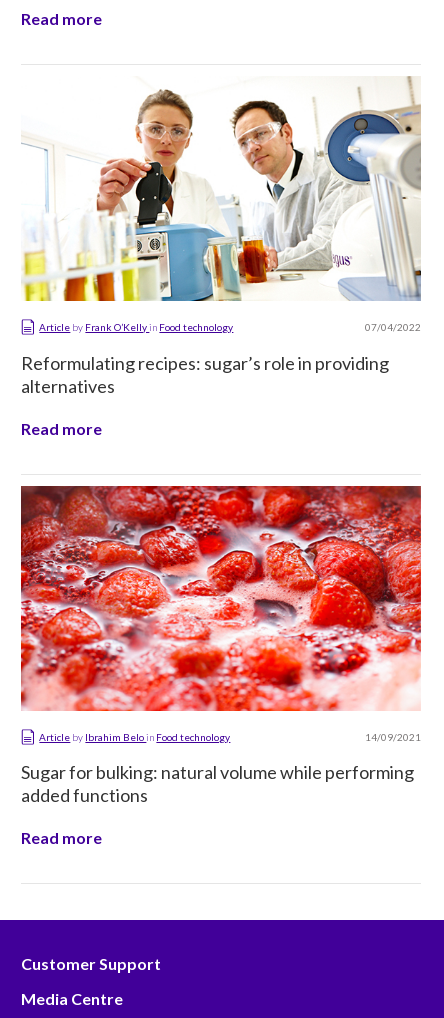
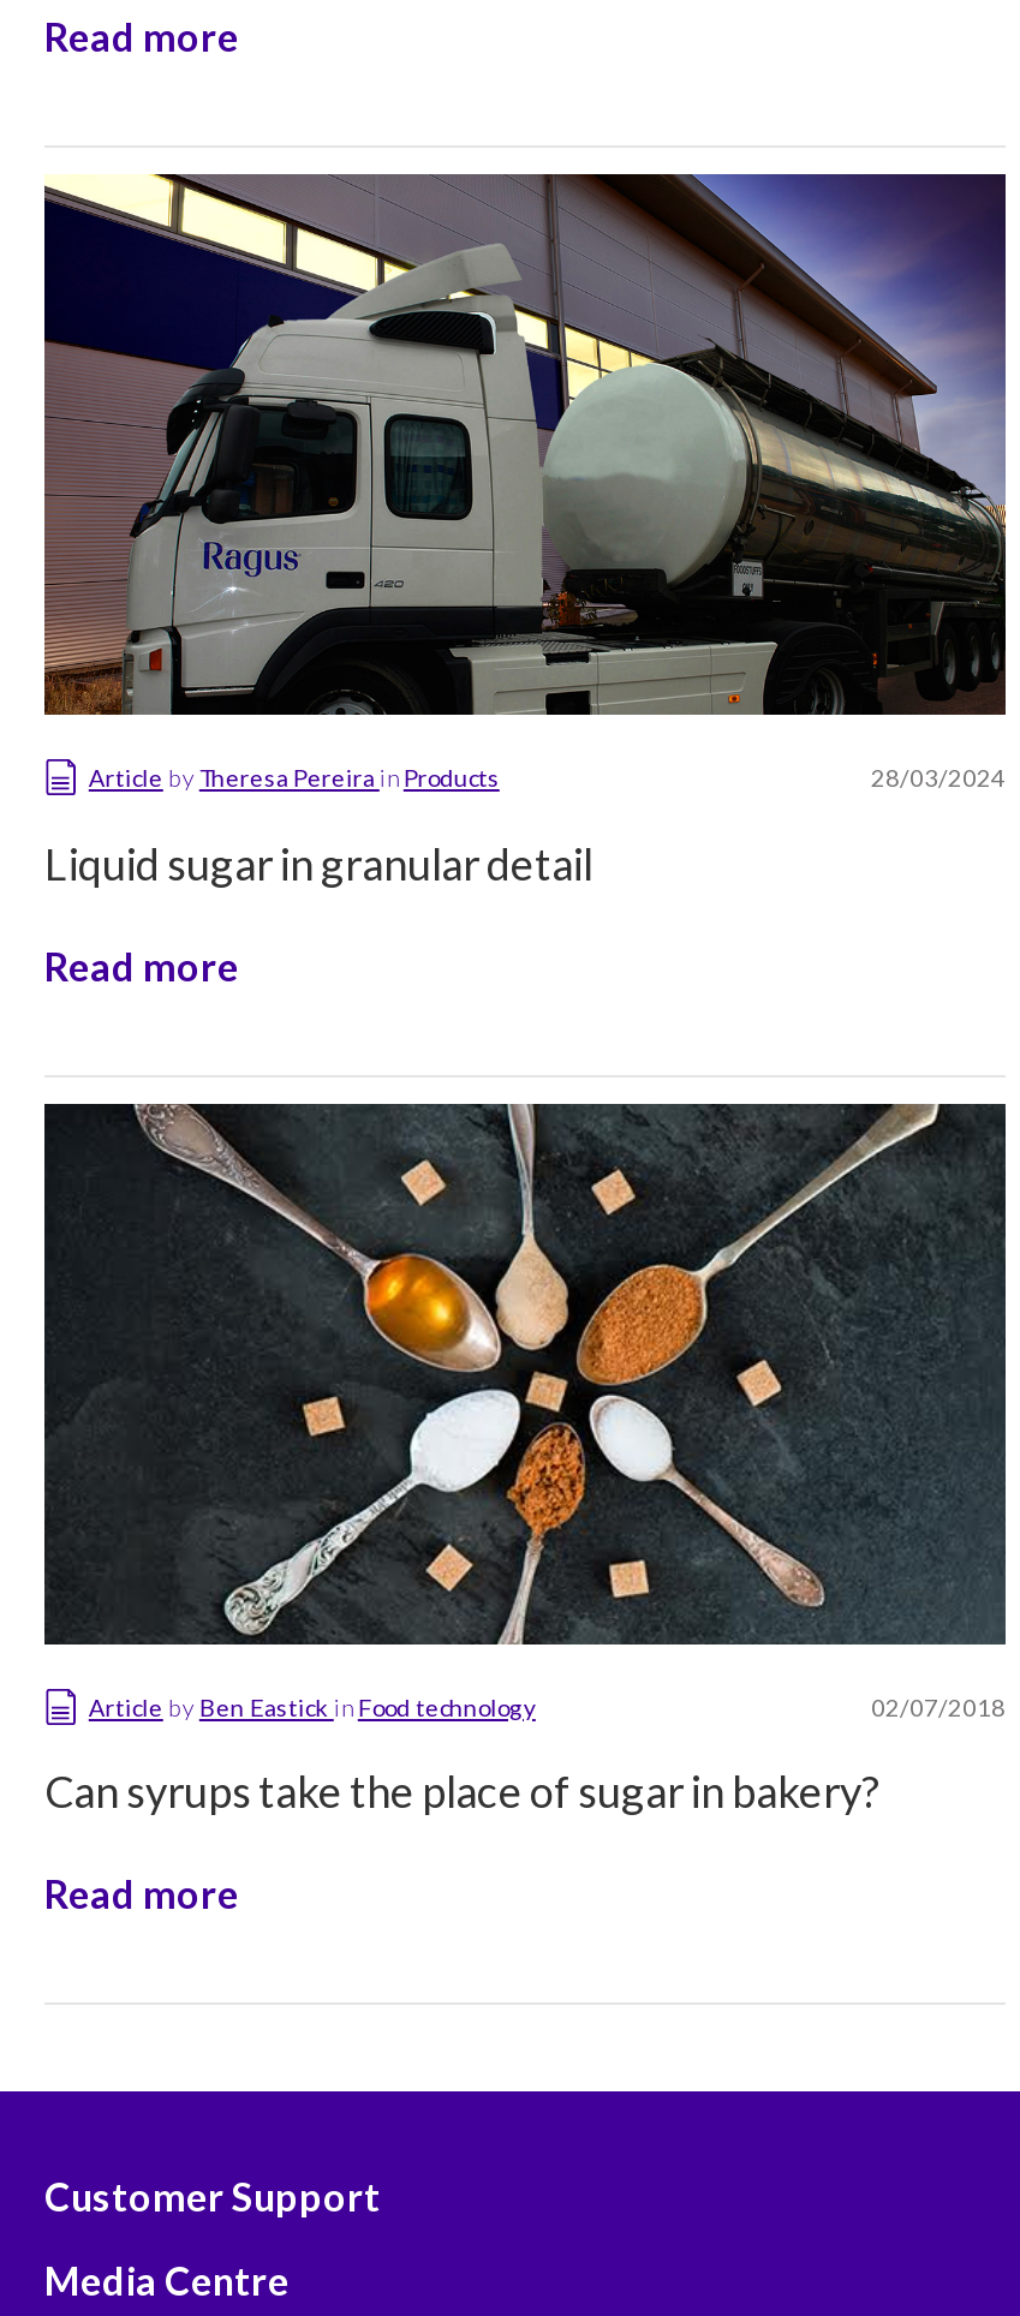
[21,76,421,333] [image] | Article by Frank O’Kelly in Food technology | 07/04/2022 -> [42,172,1008,793] [image] | Article by Theresa Pereira in Products | 28/03/2024
[21,352,389,397] Reformulating recipes: sugar’s role in providing | alternatives -> [44,836,592,889] Liquid sugar in granular detail
[20,485,422,743] [image] | Article by Ibrahim Belo in Food technology | 14/09/2021 -> [42,1102,1008,1721] [image] | Article by Ben Eastick in Food technology | 02/07/2018
[21,761,414,806] Sugar for bulking: natural volume while performing | added functions -> [44,1765,881,1818] Can syrups take the place of sugar in bakery?

